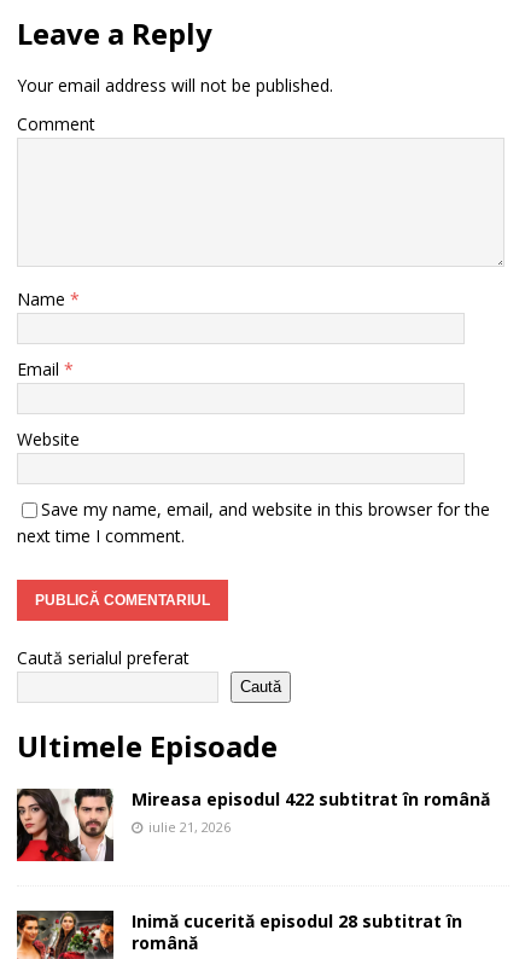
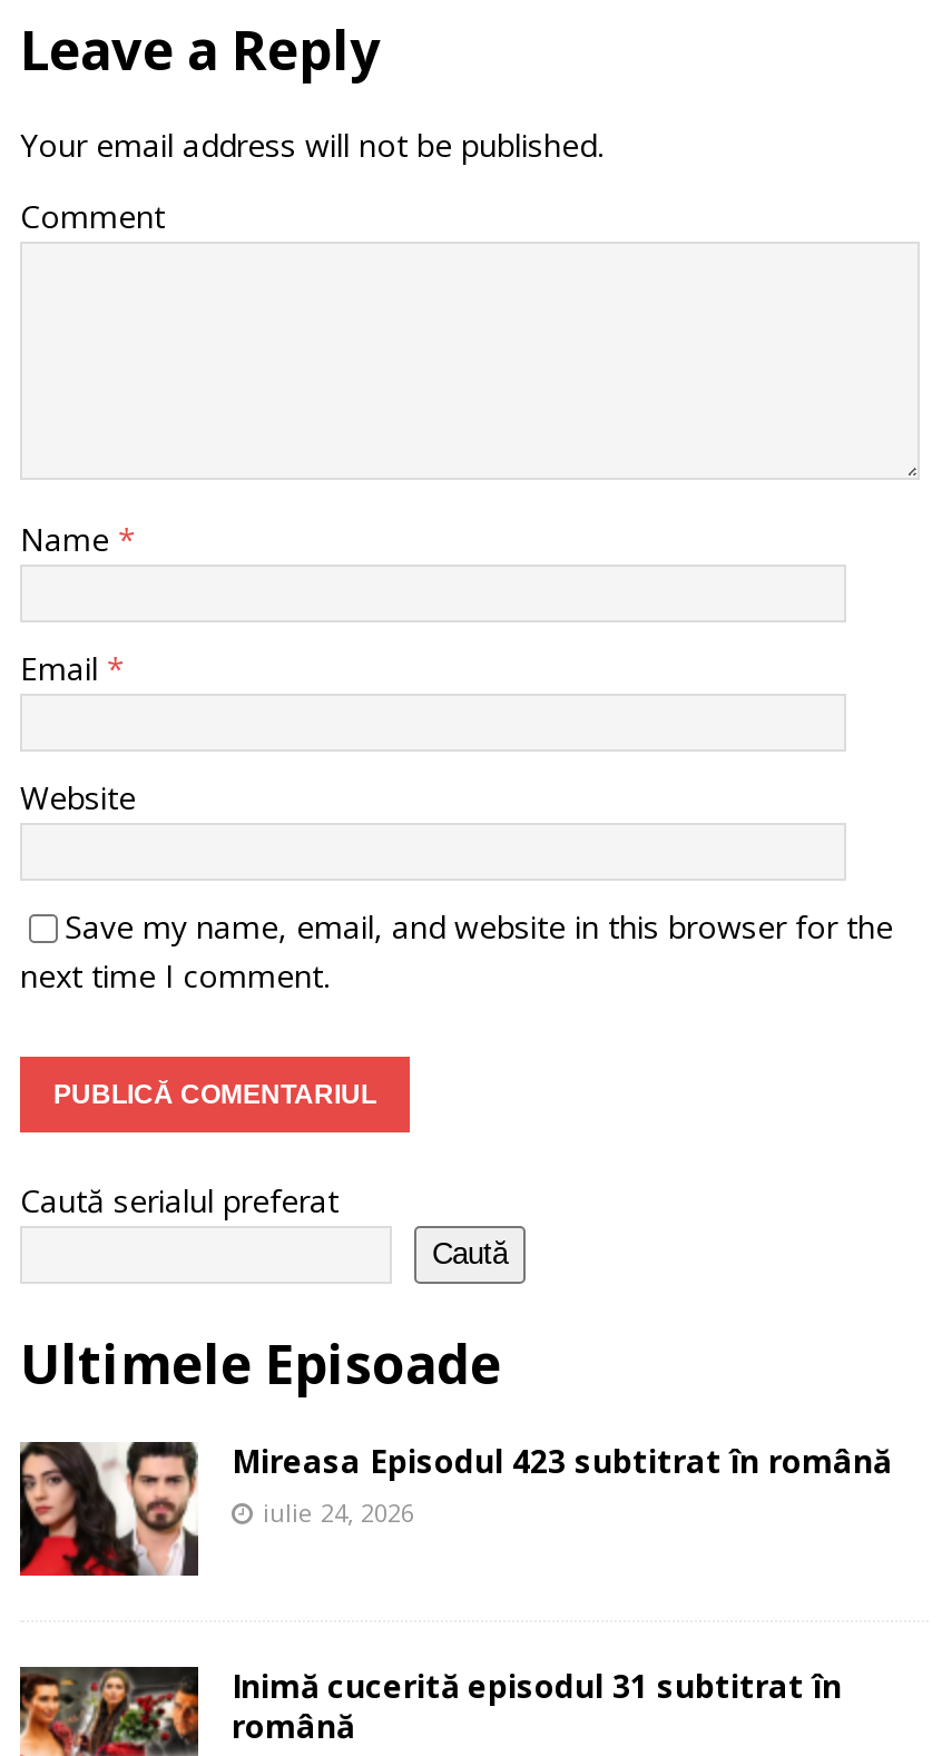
[132,787,490,810] Mireasa episodul 422 subtitrat în română -> [232,1439,891,1481] Mireasa Episodul 423 subtitrat în română
[148,817,231,835] iulie 21, 2026 -> [263,1495,414,1528] iulie 24, 2026
[132,909,462,932] Inimă cucerită episodul 28 subtitrat în -> [232,1664,842,1706] Inimă cucerită episodul 31 subtitrat în

